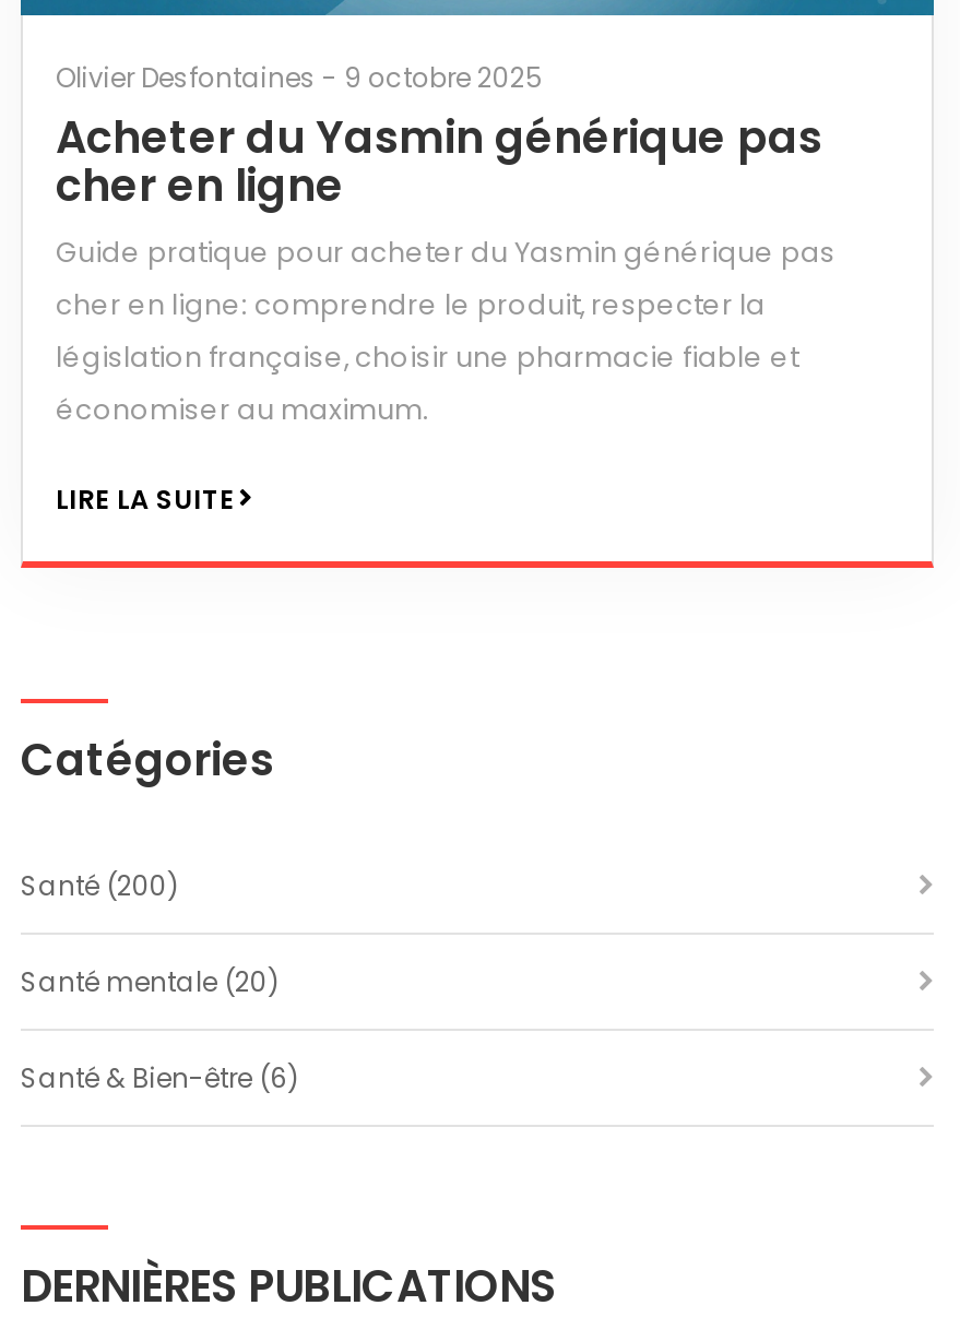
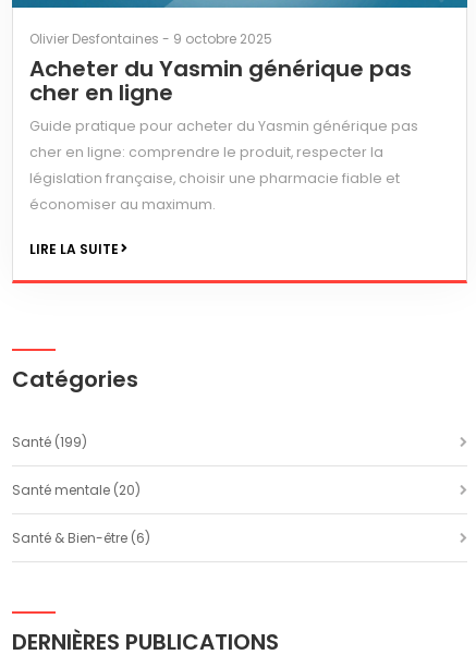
[21,867,178,904] Santé (200) -> [12,433,87,451] Santé (199)

